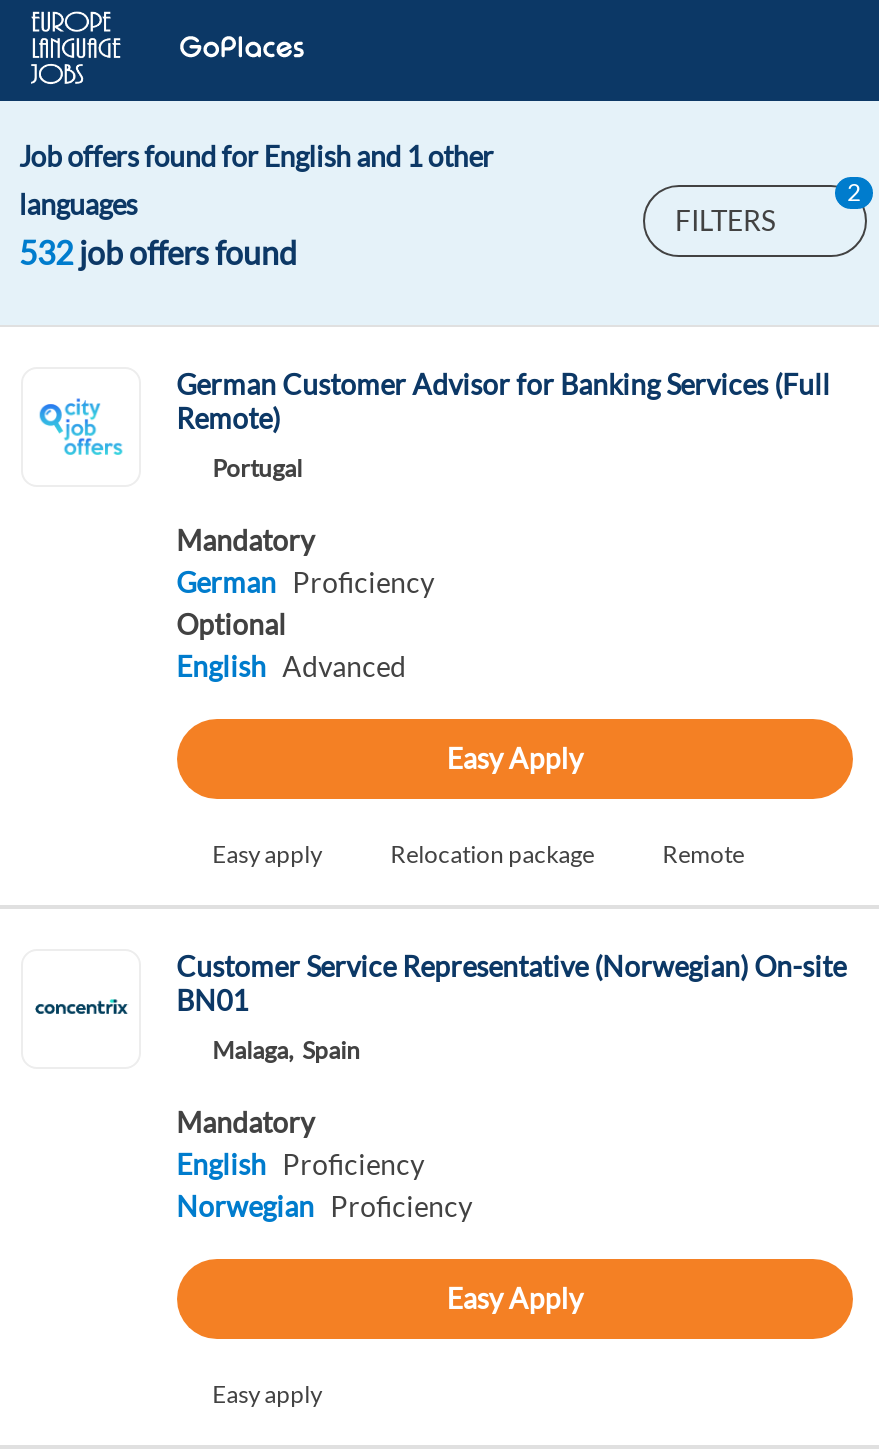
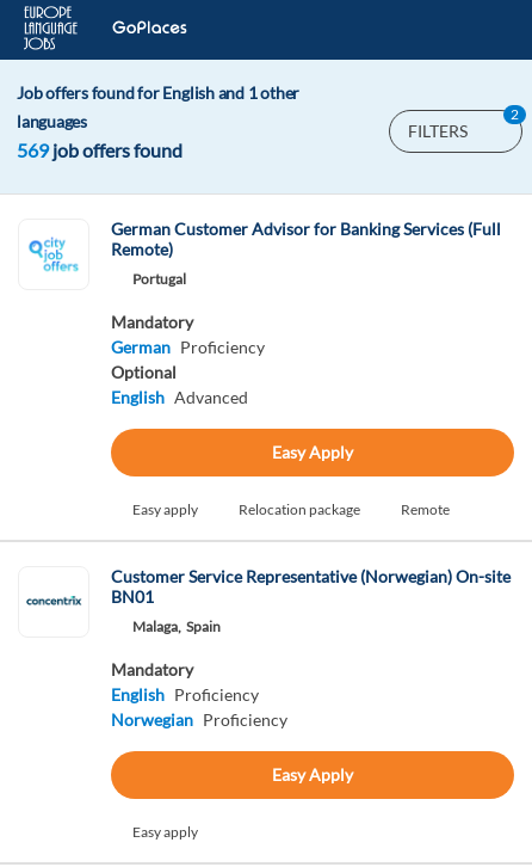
[19,233,297,271] 532 job offers found -> [17,139,183,161] 569 job offers found

